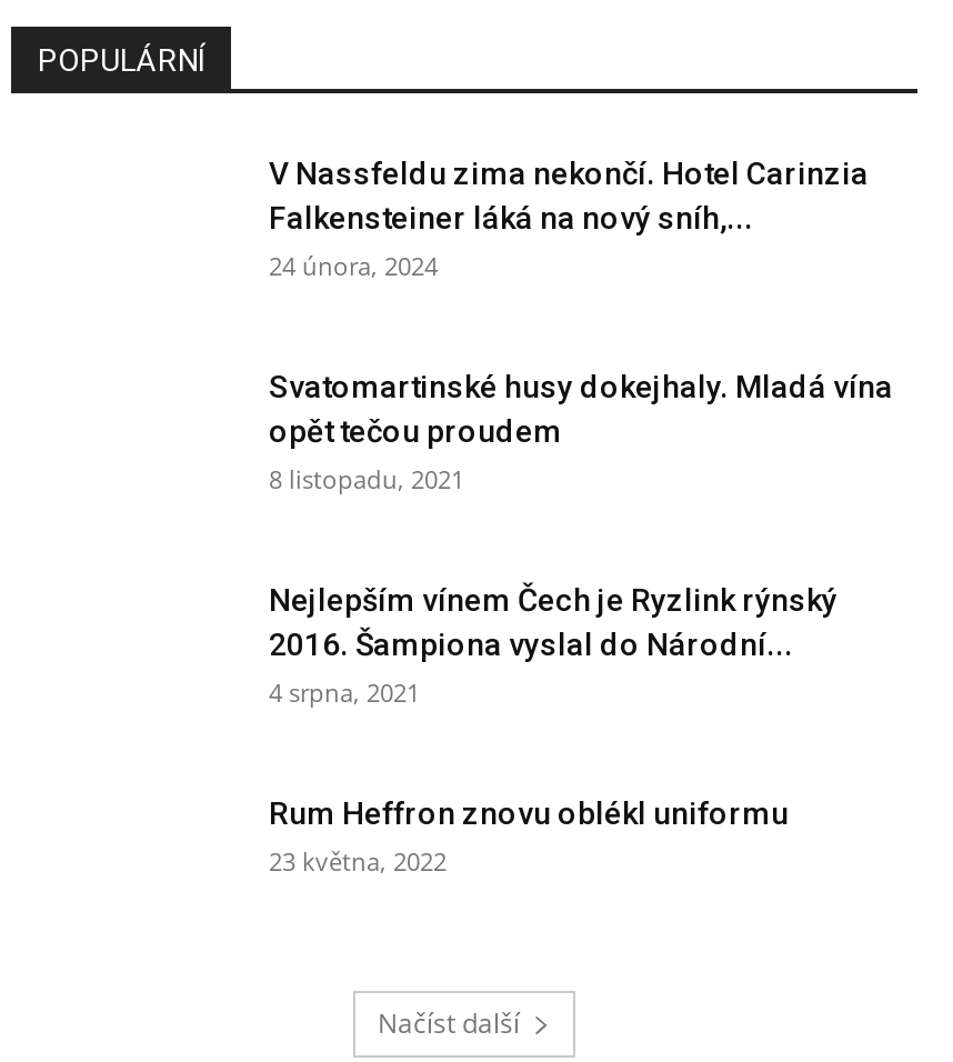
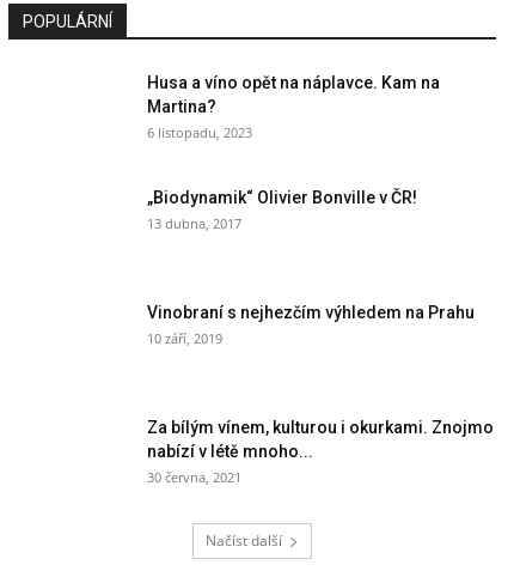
[269,157,869,283] V Nassfeldu zima nekončí. Hotel Carinzia | Falkensteiner láká na nový sníh,... | 24 února, 2024 -> [147,74,440,142] Husa a víno opět na náplavce. Kam na | Martina? | 6 listopadu, 2023
[269,370,893,497] Svatomartinské husy dokejhaly. Mladá vína | opět tečou proudem | 8 listopadu, 2021 -> [147,189,417,233] „Biodynamik“ Olivier Bonville v ČR! | 13 dubna, 2017
[269,583,837,710] Nejlepším vínem Čech je Ryzlink rýnský | 2016. Šampiona vyslal do Národní... | 4 srpna, 2021 -> [147,303,475,348] Vinobraní s nejhezčím výhledem na Prahu | 10 září, 2019
[269,796,789,879] Rum Heffron znovu oblékl uniformu | 23 května, 2022 -> [147,418,494,487] Za bílým vínem, kulturou i okurkami. Znojmo | nabízí v létě mnoho... | 30 června, 2021

